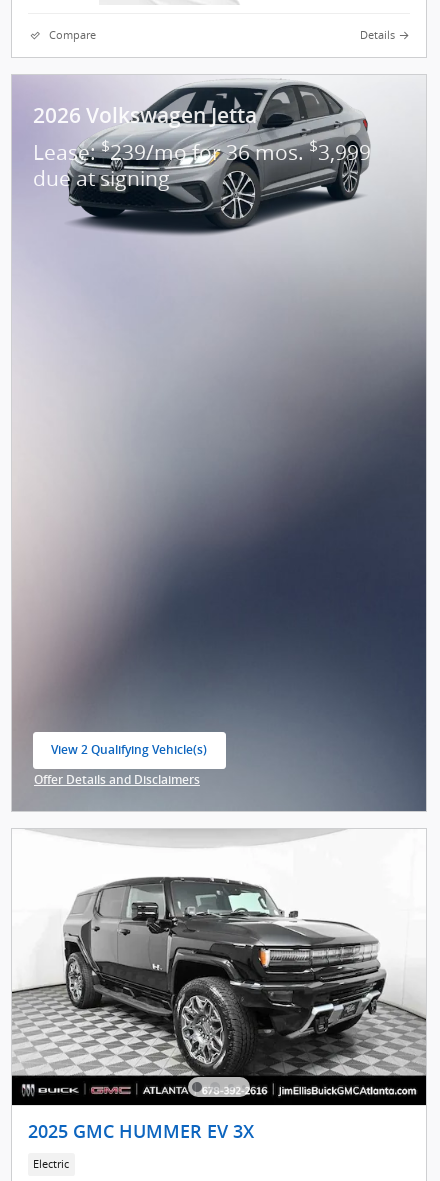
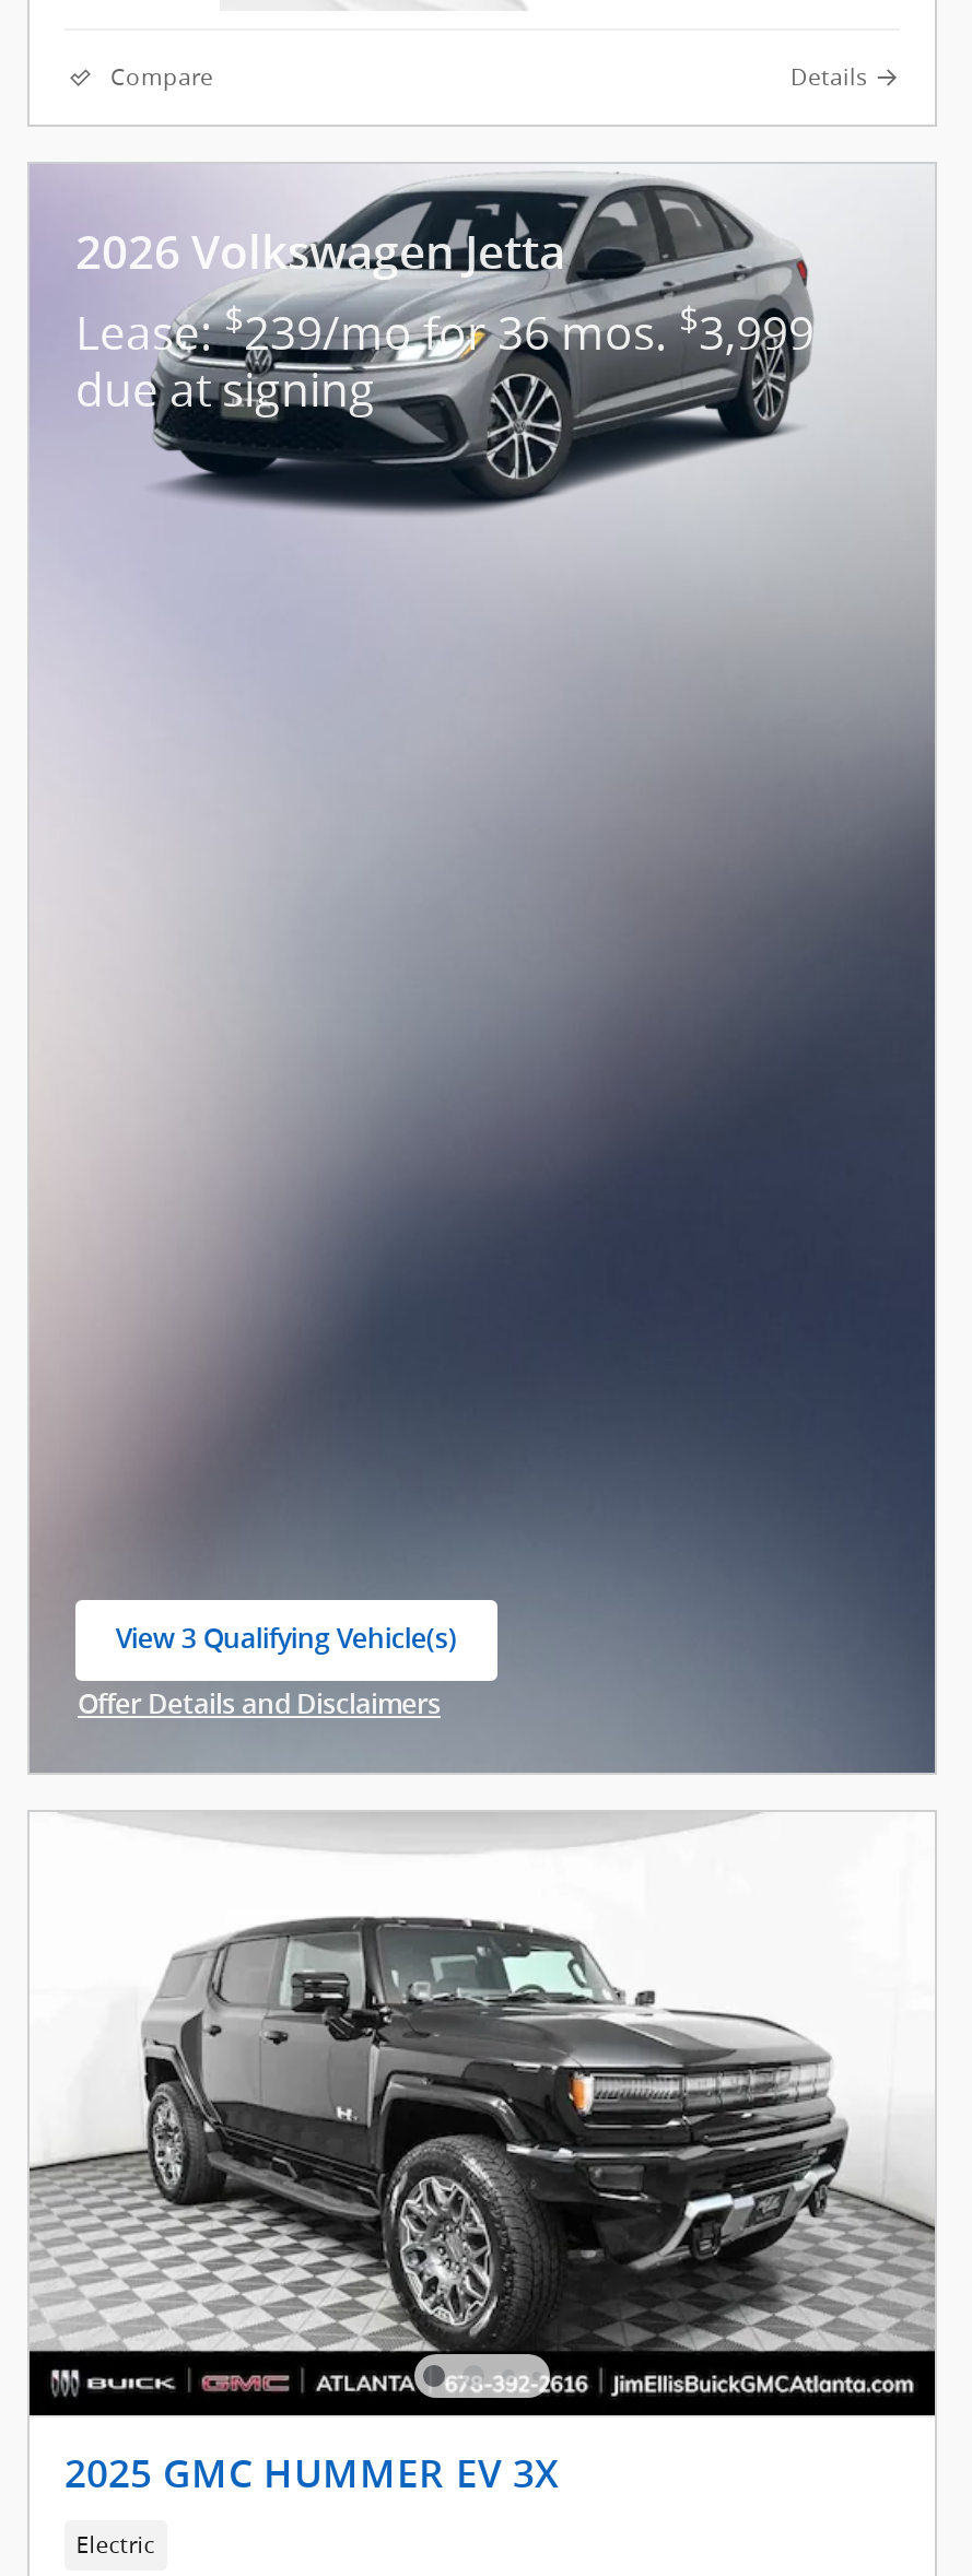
[51,743,207,757] View 2 Qualifying Vehicle(s) -> [115,1624,457,1655] View 3 Qualifying Vehicle(s)

